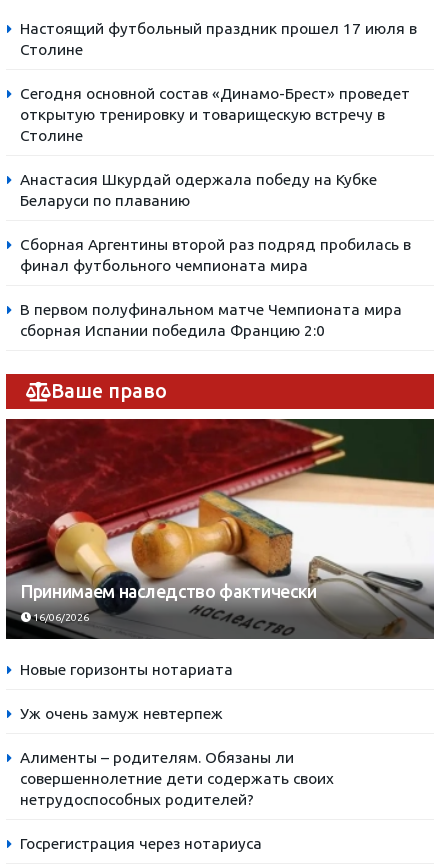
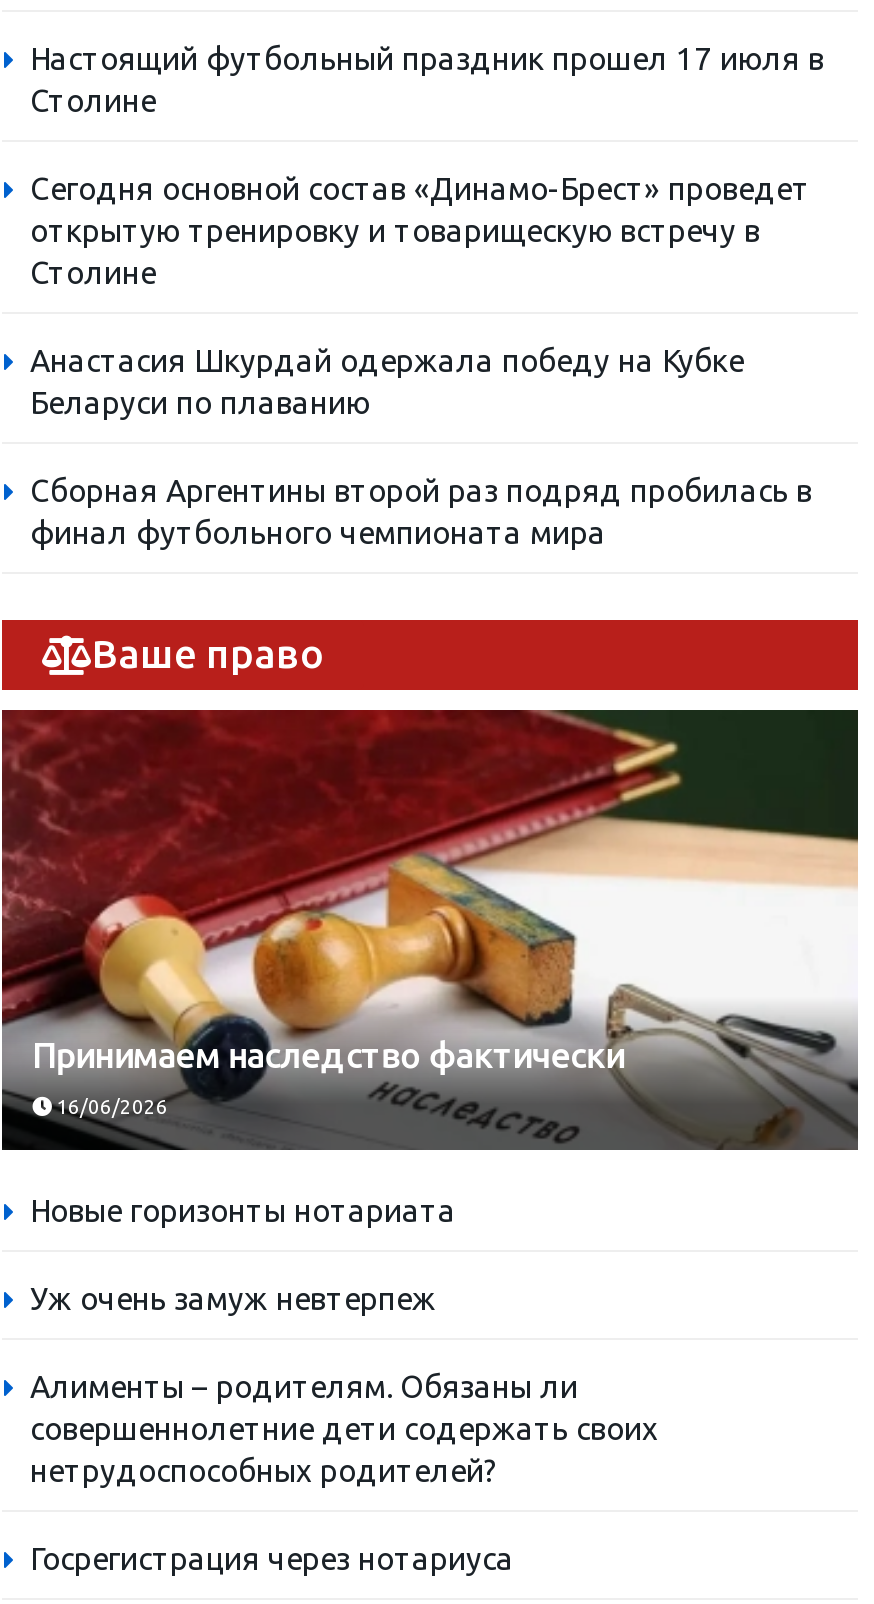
[20,301,402,339] В первом полуфинальном матче Чемпионата мира | сборная Испании победила Францию 2:0 -> none

